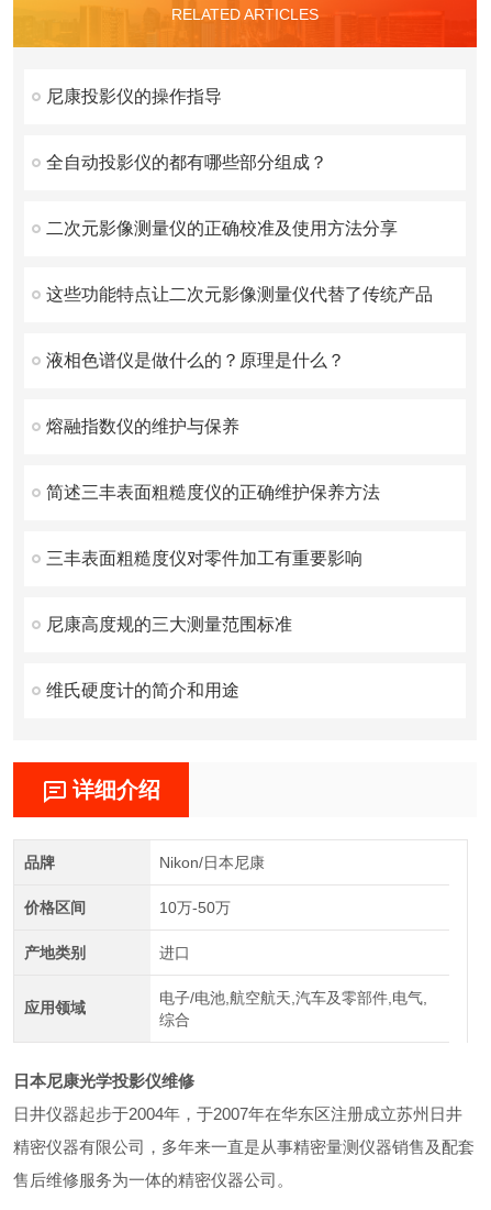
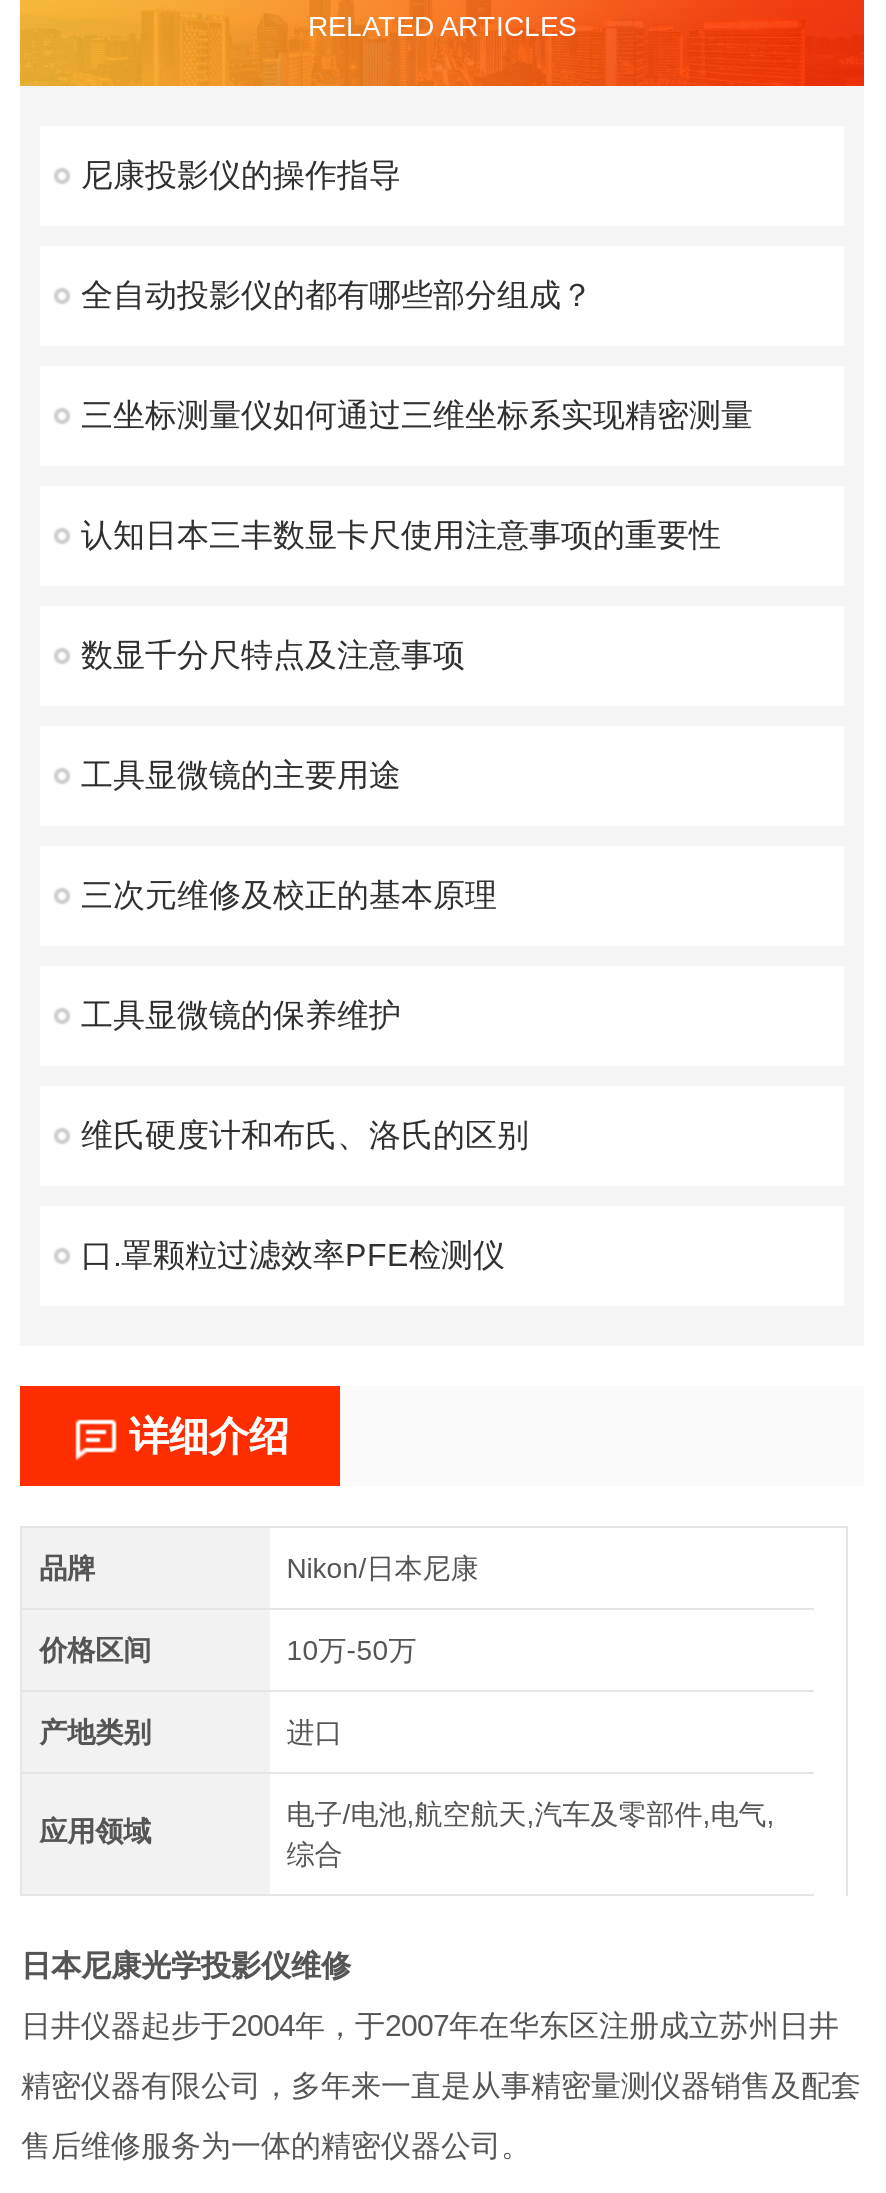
[47,219,398,238] 二次元影像测量仪的正确校准及使用方法分享 -> [81,398,753,432] 三坐标测量仪如何通过三维坐标系实现精密测量
[47,285,433,304] 这些功能特点让二次元影像测量仪代替了传统产品 -> [81,518,721,552] 认知日本三丰数显卡尺使用注意事项的重要性
[47,351,345,370] 液相色谱仪是做什么的？原理是什么？ -> [81,638,465,672] 数显千分尺特点及注意事项
[47,417,240,436] 熔融指数仪的维护与保养 -> [81,758,401,792] 工具显微镜的主要用途
[47,483,380,502] 简述三丰表面粗糙度仪的正确维护保养方法 -> [81,878,497,912] 三次元维修及校正的基本原理
[47,549,363,568] 三丰表面粗糙度仪对零件加工有重要影响 -> [81,998,401,1032] 工具显微镜的保养维护
[47,615,293,634] 尼康高度规的三大测量范围标准 -> [81,1118,529,1152] 维氏硬度计和布氏、洛氏的区别
[47,681,240,700] 维氏硬度计的简介和用途 -> [81,1238,505,1272] 口.罩颗粒过滤效率PFE检测仪

